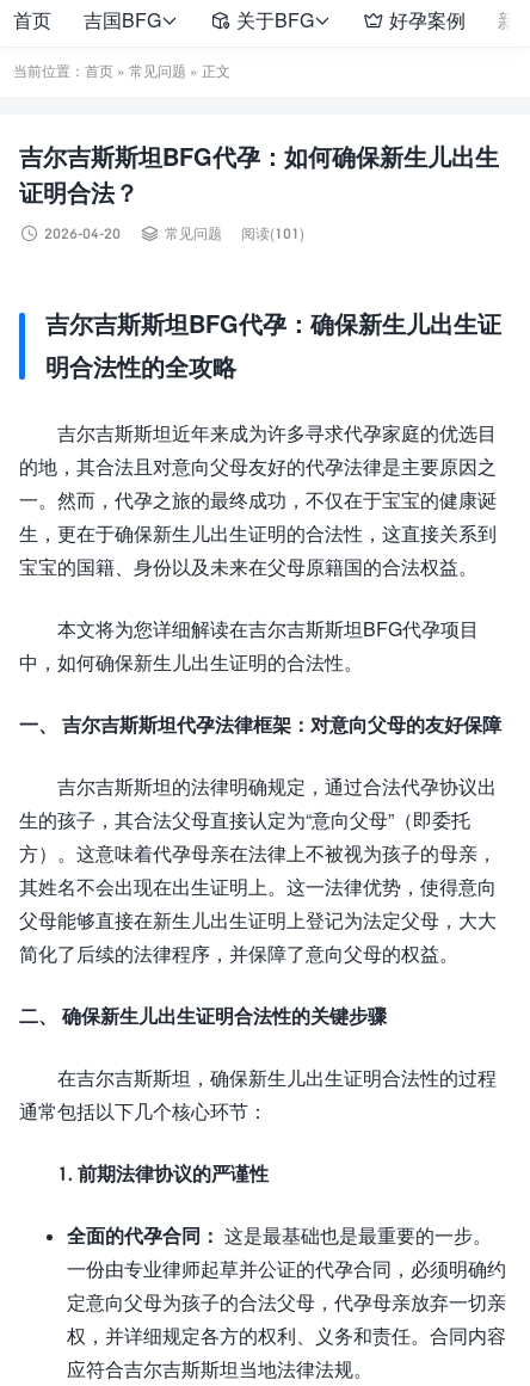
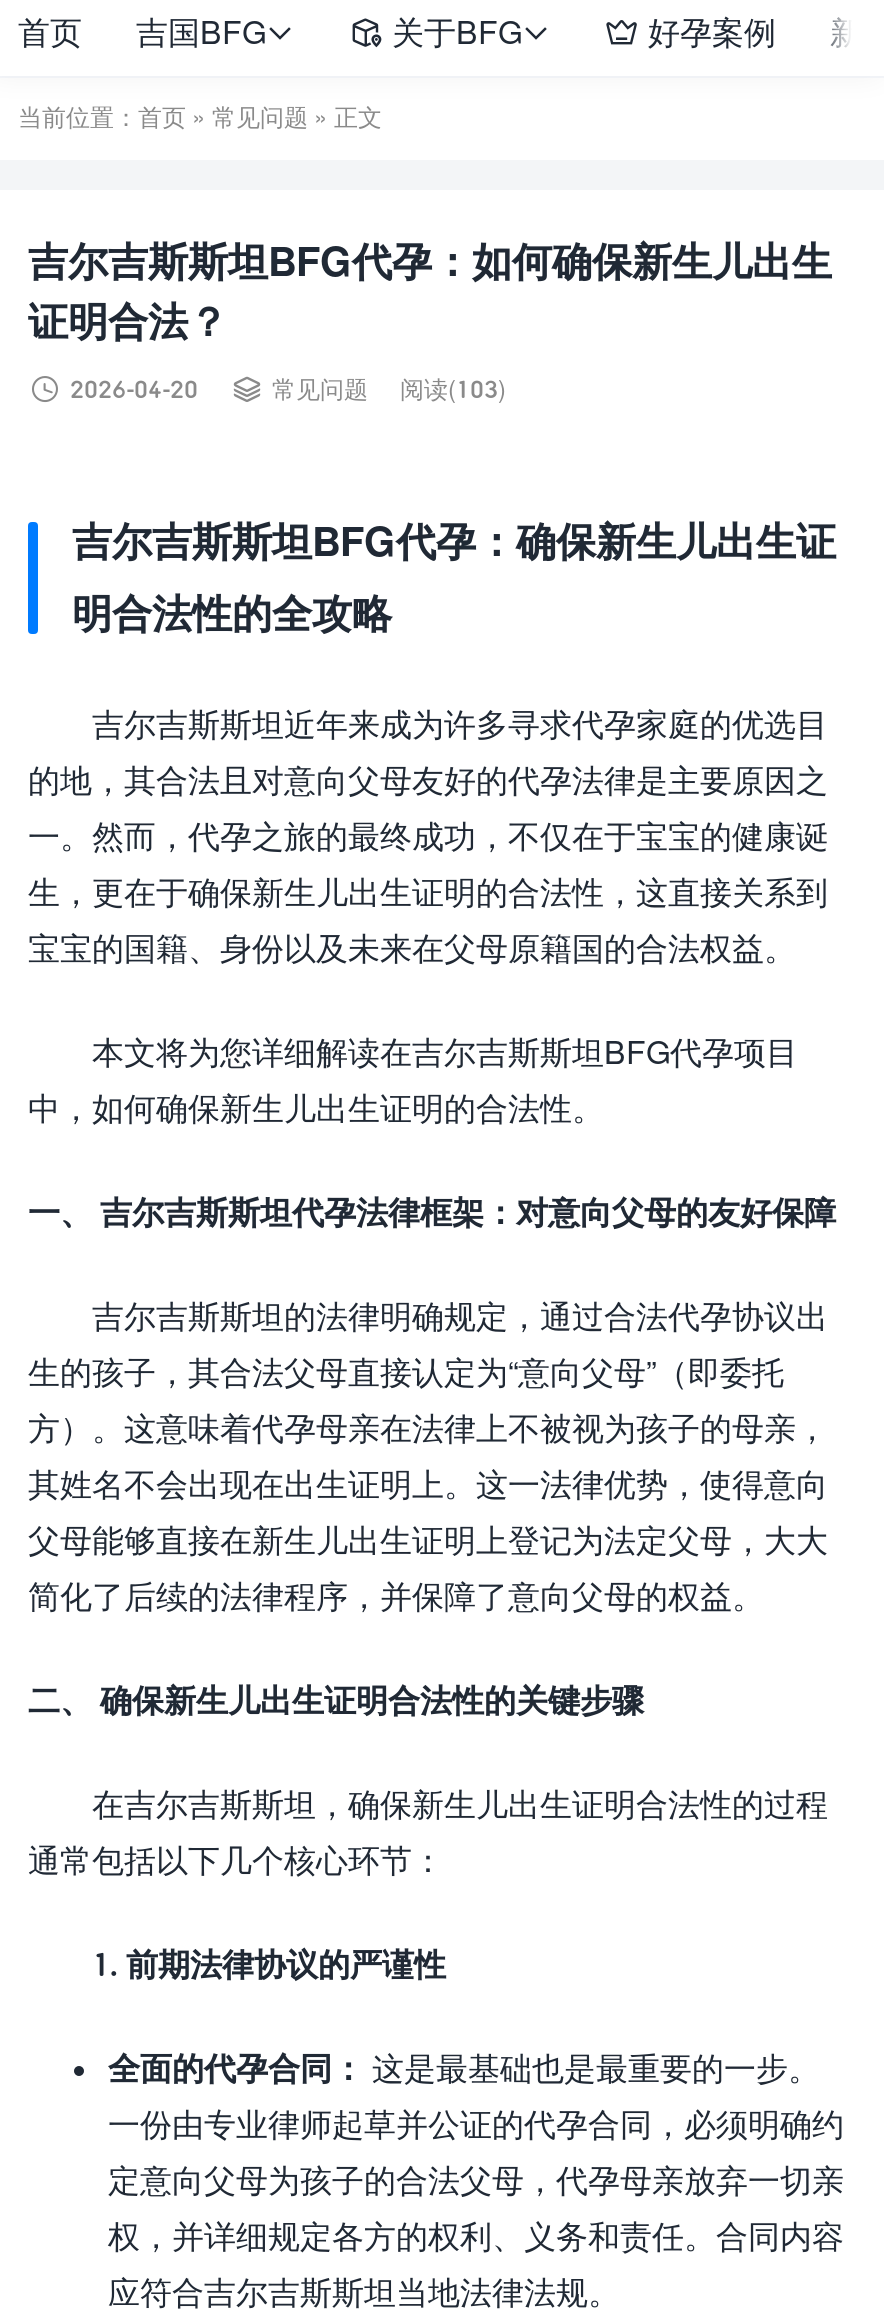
[241,224,304,242] 阅读(101) -> [400,374,506,404] 阅读(103)

